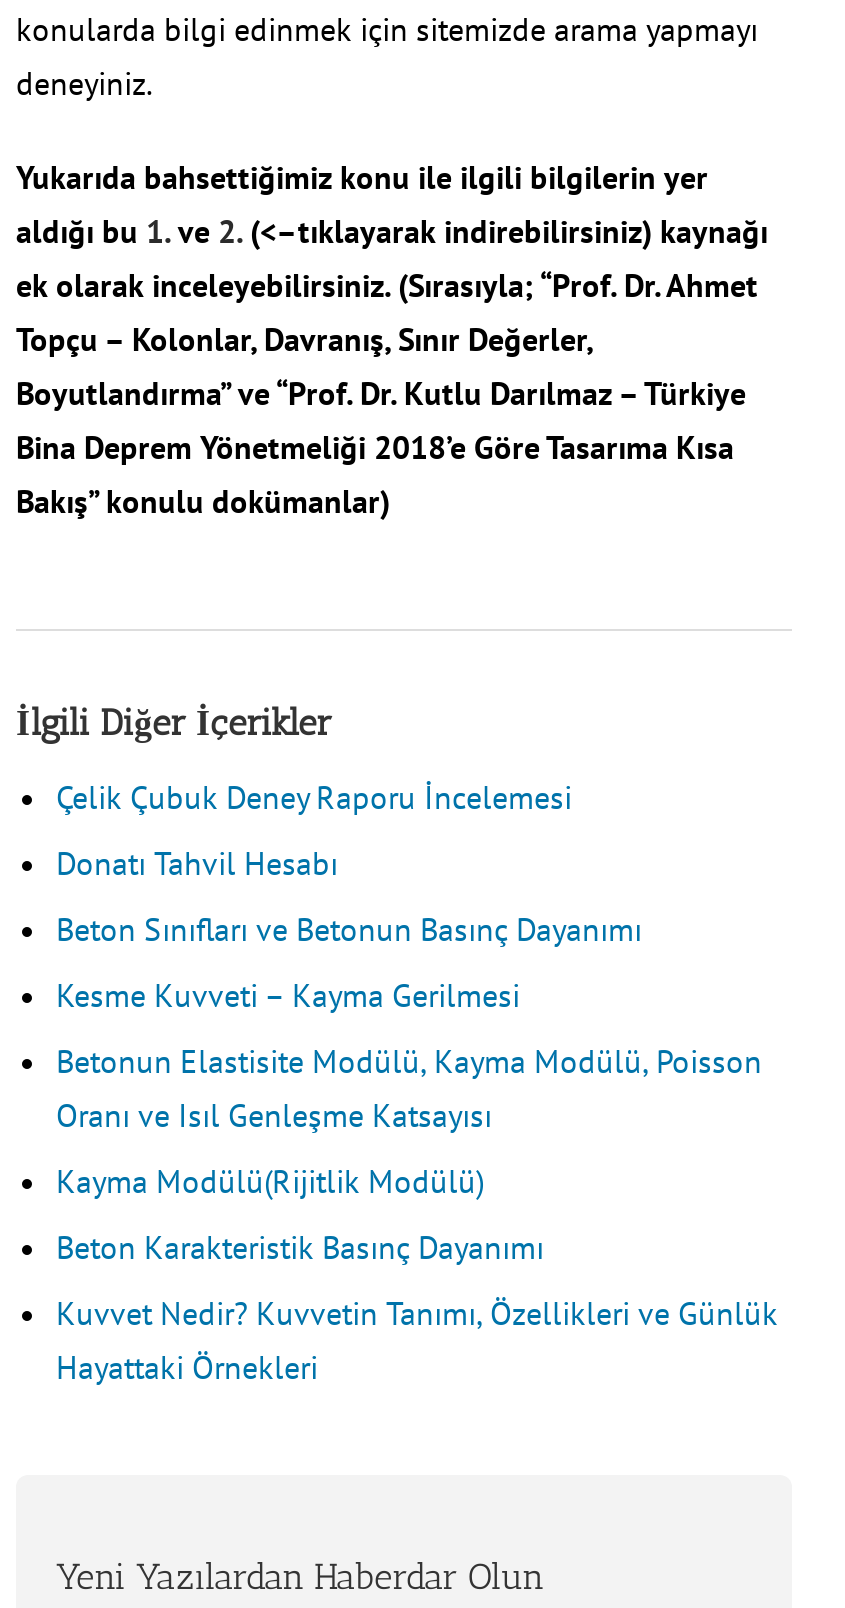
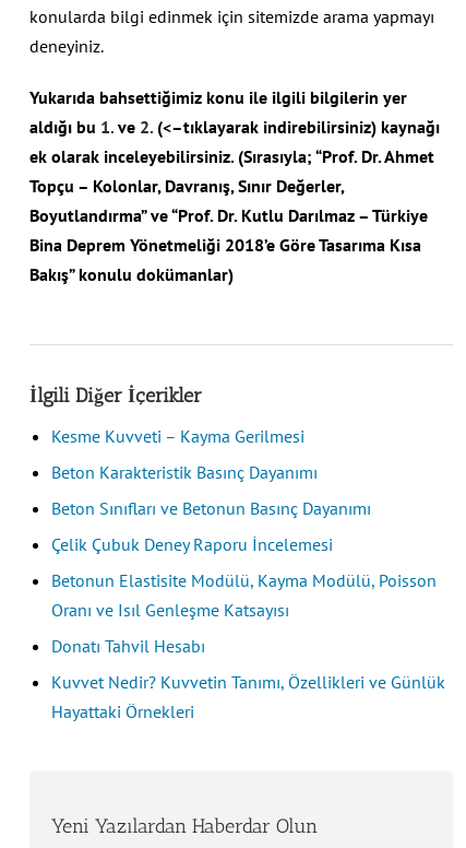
moved [56,777,642,949] -> [51,497,371,555]: Beton Sınıfları ve Betonun Basınç Dayanımı | Çelik Çubuk Deney Raporu İncelemesi
moved [56,843,338,883] -> [51,635,205,657]: Donatı Tahvil Hesabı
moved [56,975,520,1015] -> [51,425,304,447]: Kesme Kuvveti – Kayma Gerilmesi
[56,1161,484,1201] Kayma Modülü(Rijitlik Modülü) -> none
moved [56,1227,544,1267] -> [51,461,318,483]: Beton Karakteristik Basınç Dayanımı

